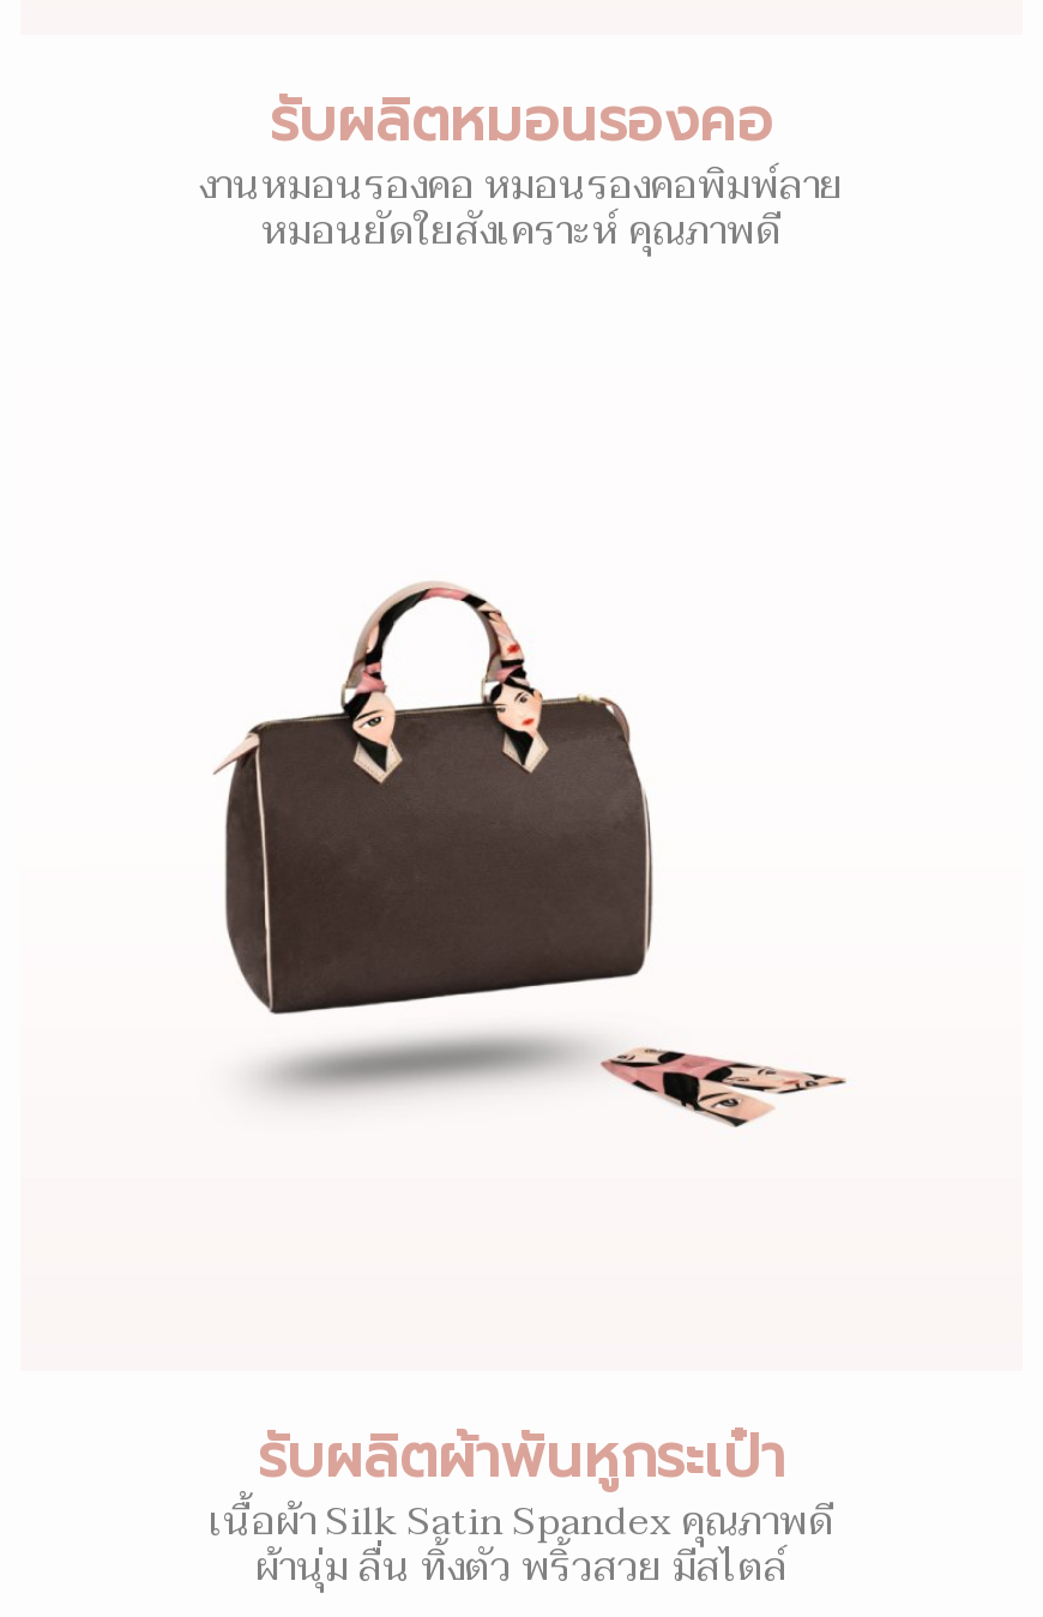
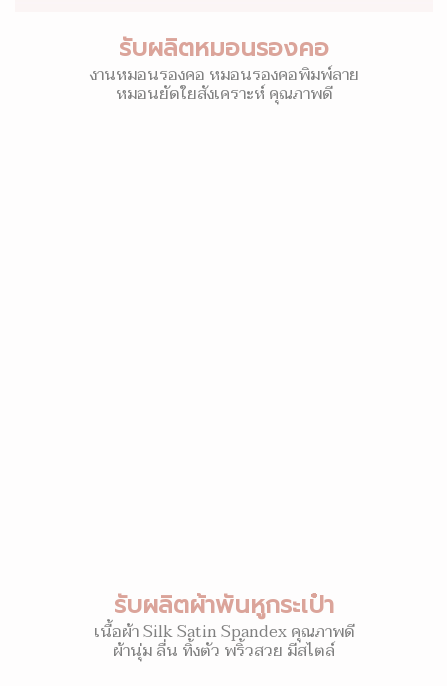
[212,582,848,1129] [image] -> none

